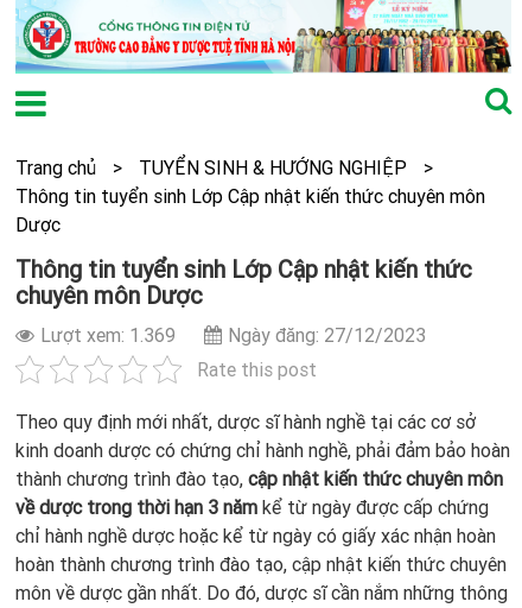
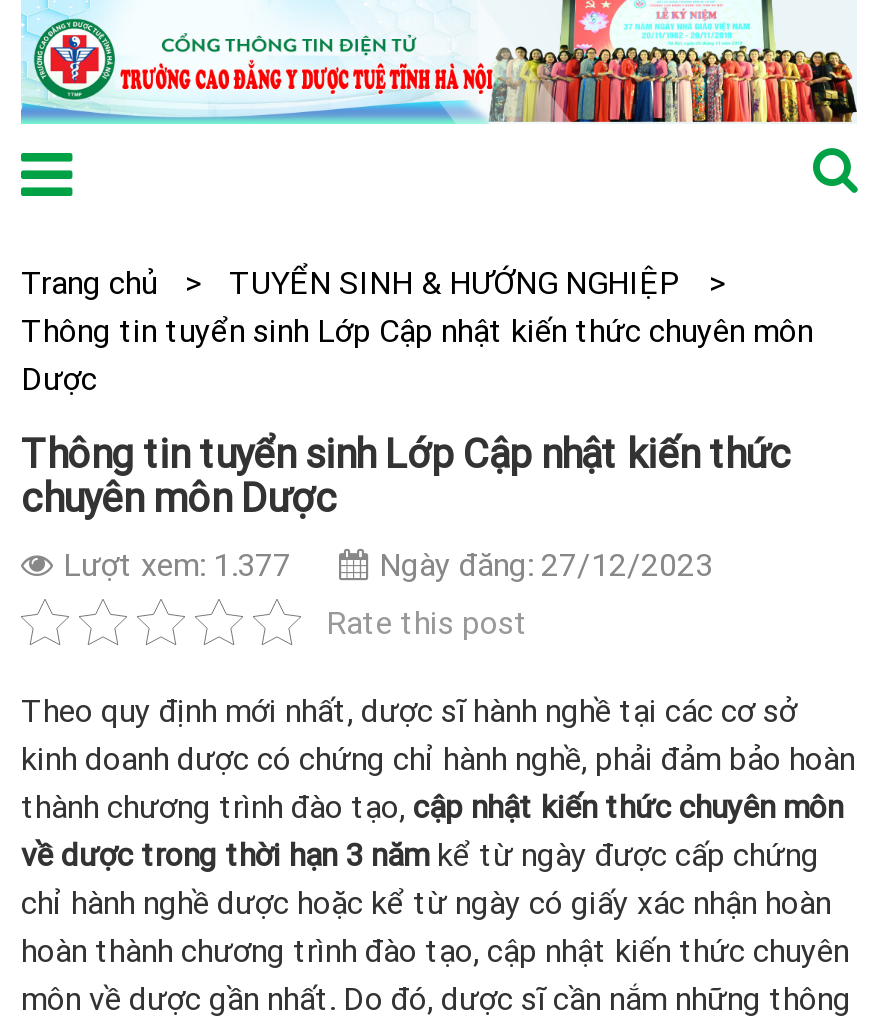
[40,323,426,347] Lượt xem: 1.369 Ngày đăng: 27/12/2023 -> [63,544,713,584] Lượt xem: 1.377 Ngày đăng: 27/12/2023

